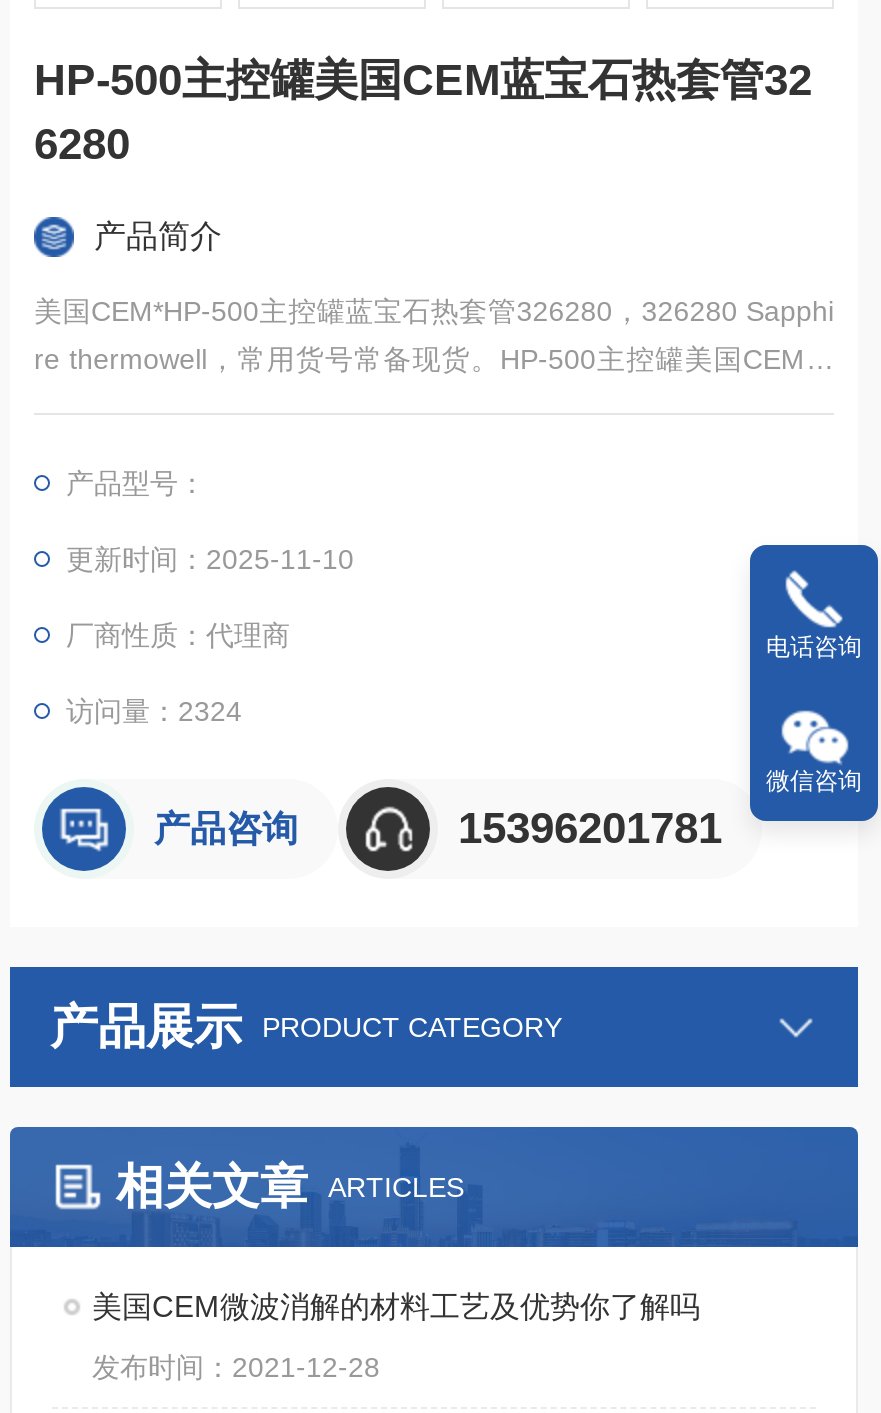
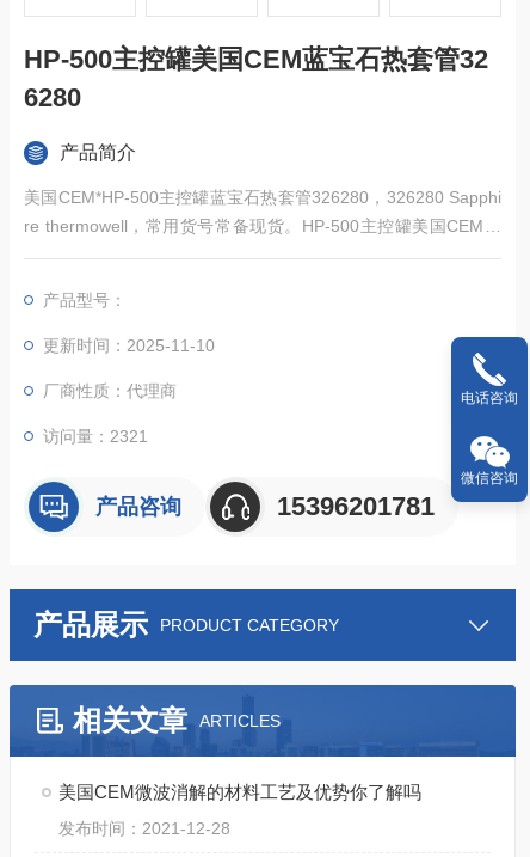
[66,695,242,727] 访问量：2324 -> [43,427,148,446] 访问量：2321

